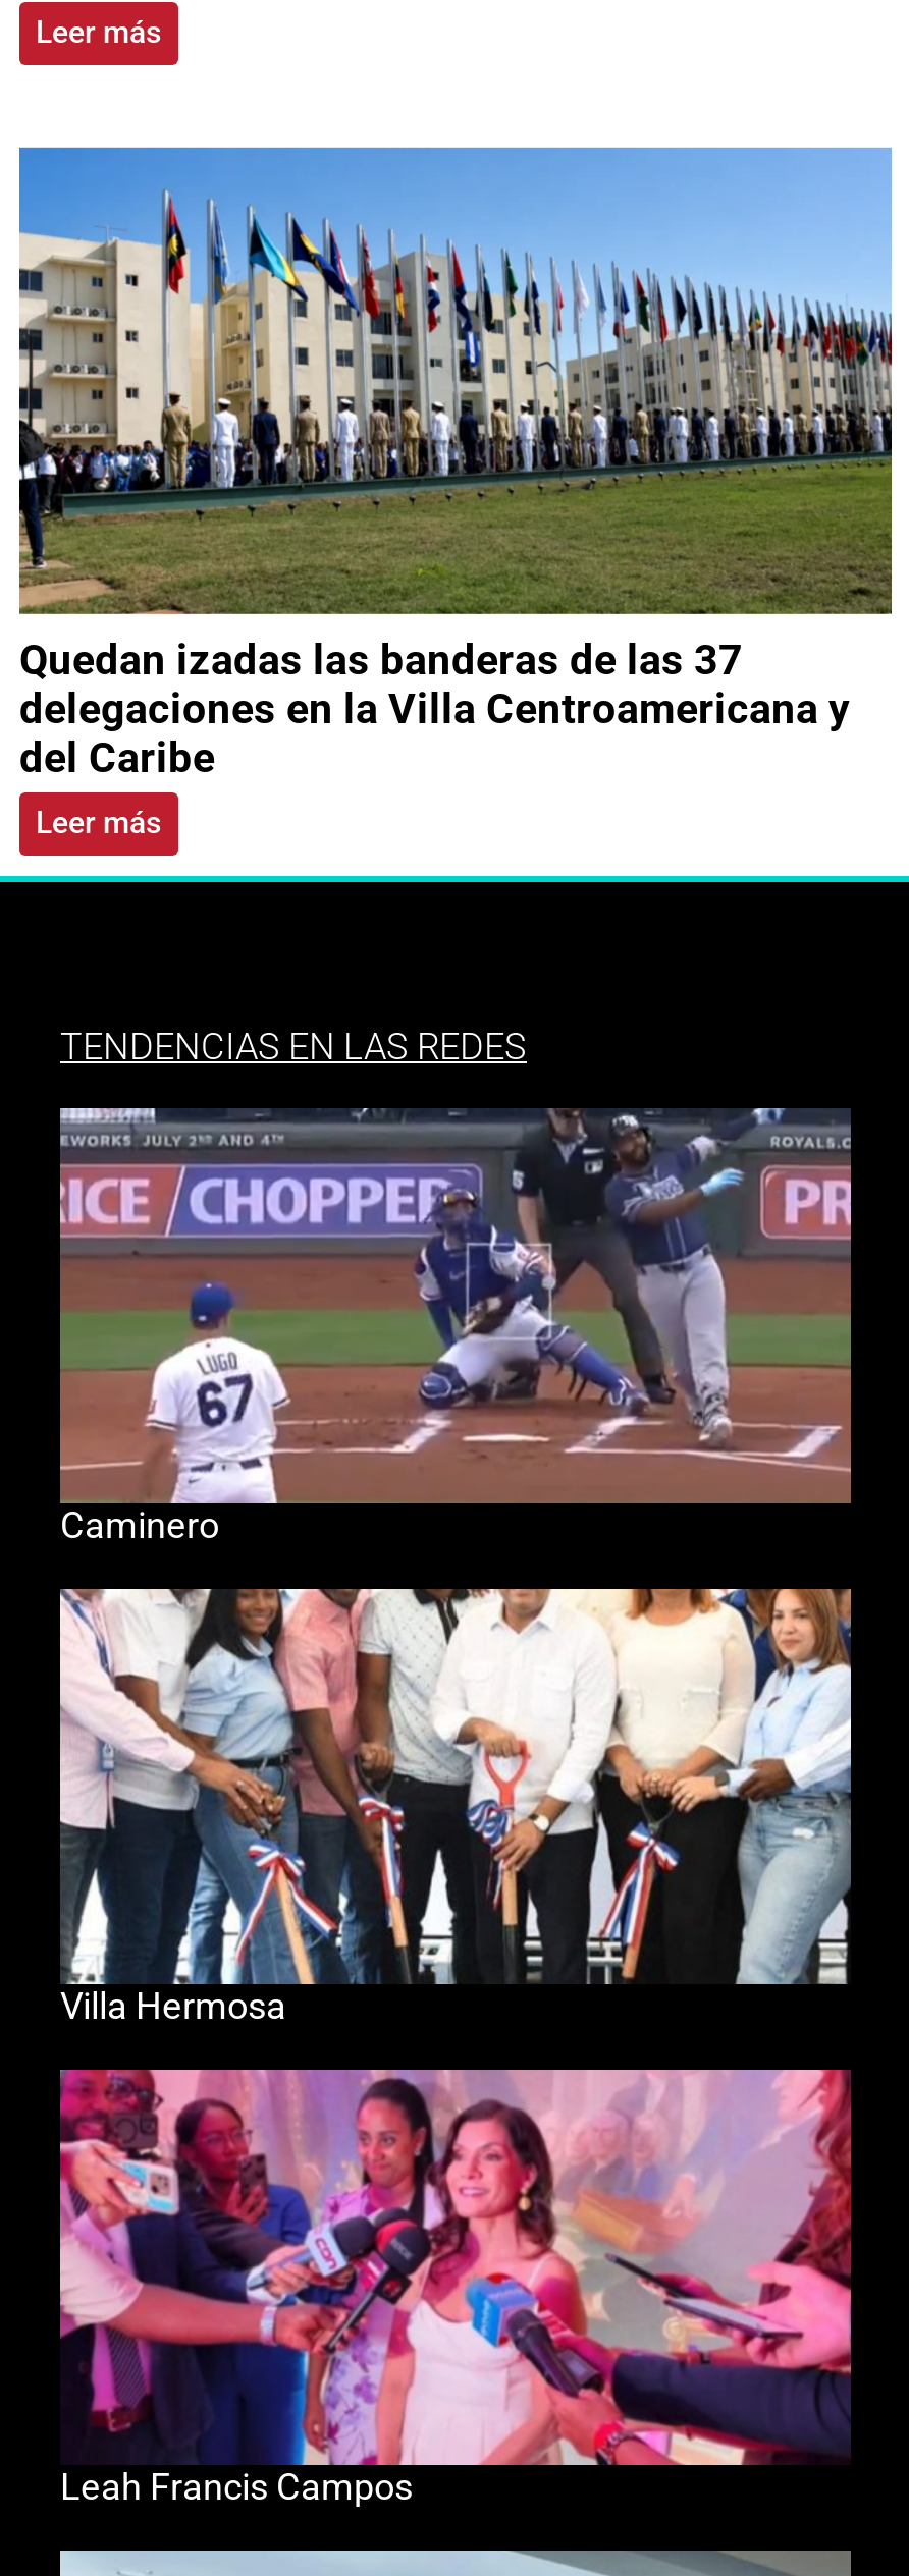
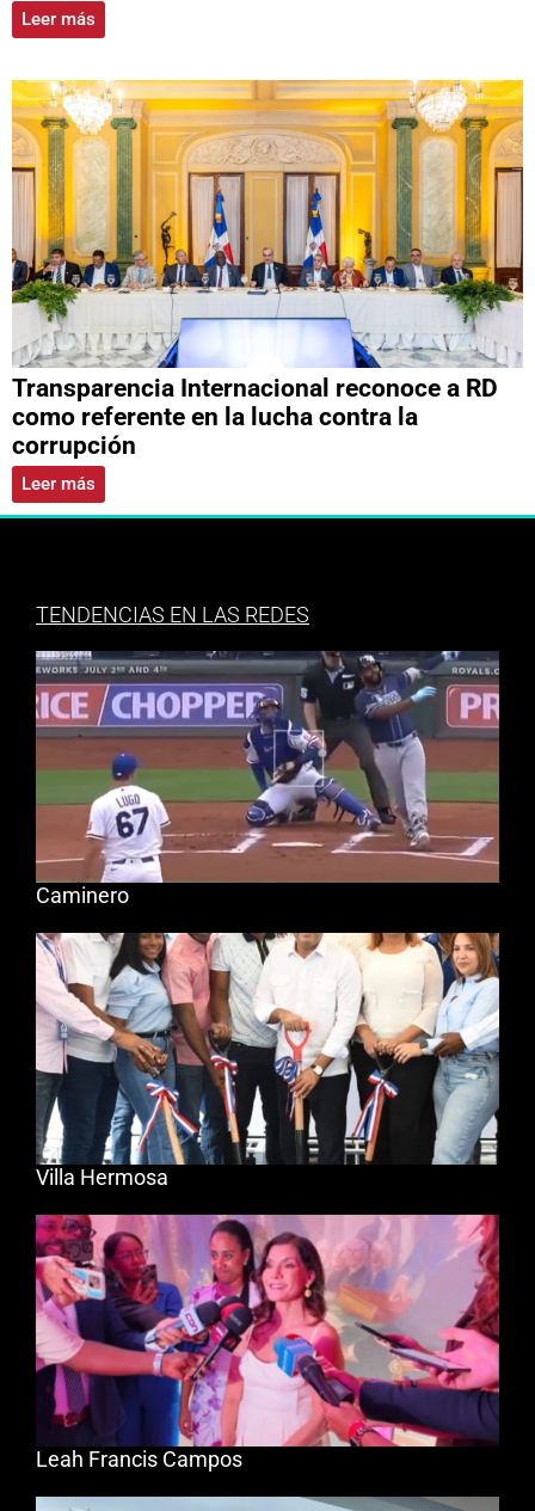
[17,135,894,783] [image] | Quedan izadas las banderas de las 37 | delegaciones en la Villa Centroamericana y | del Caribe -> [11,79,524,460] [image] | Transparencia Internacional reconoce a RD | como referente en la lucha contra la | corrupción

